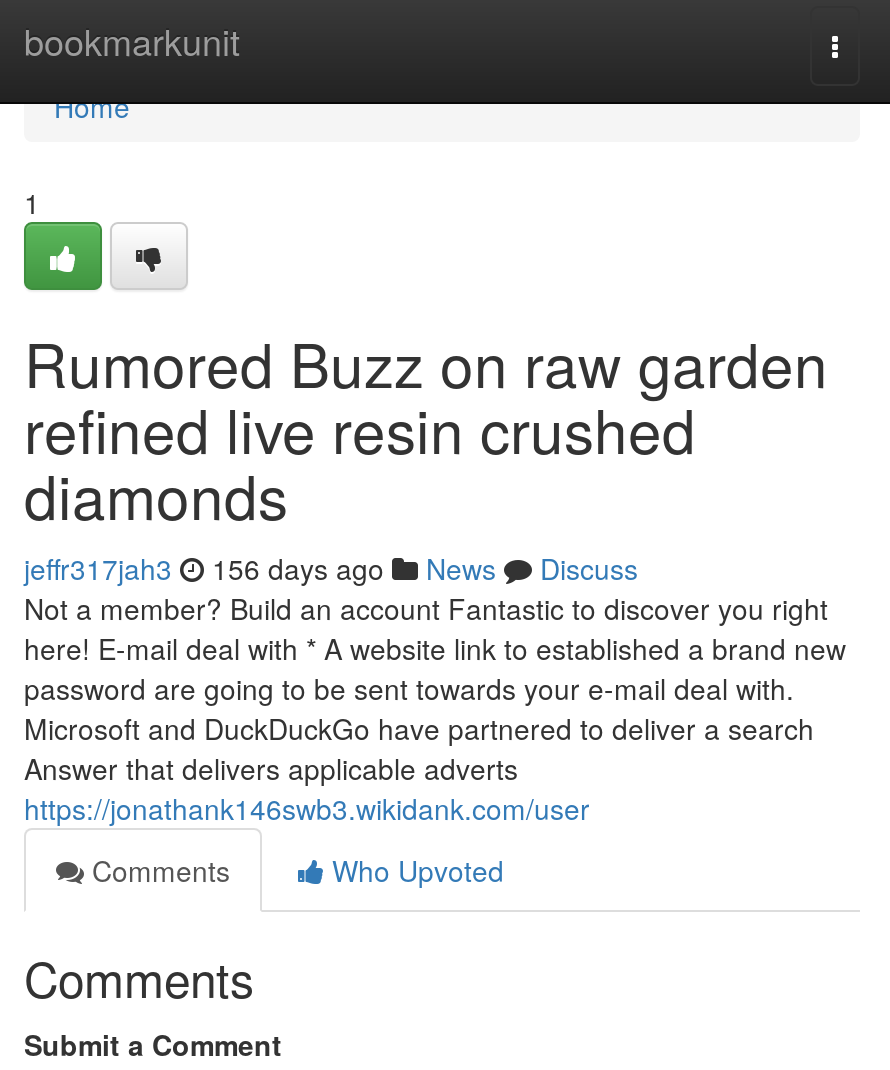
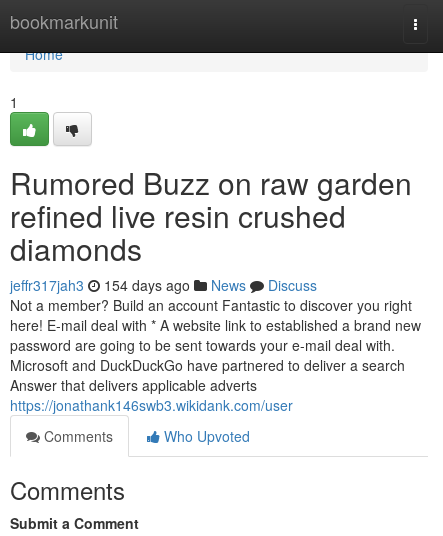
[24,548,638,588] jeffr317jah3 156 days ago News Discuss -> [10,275,317,295] jeffr317jah3 154 days ago News Discuss

